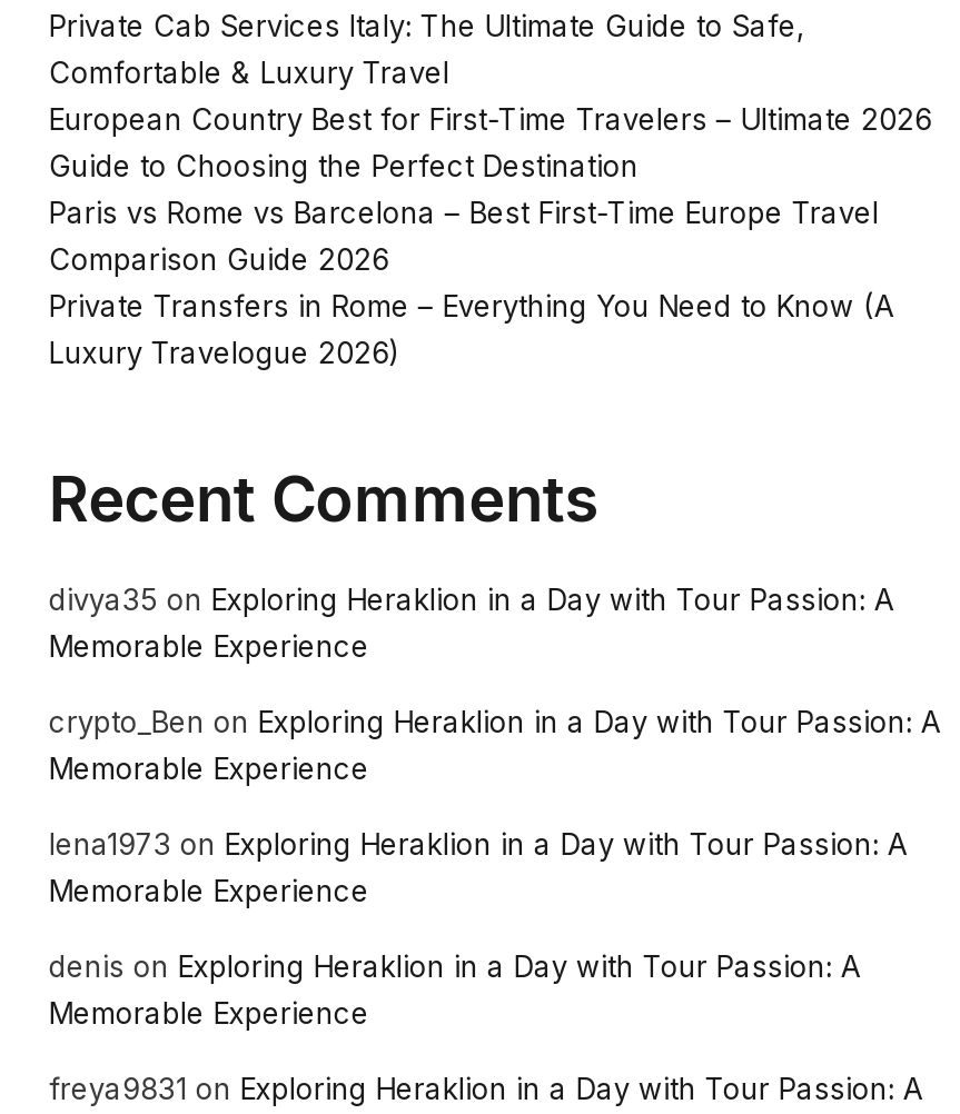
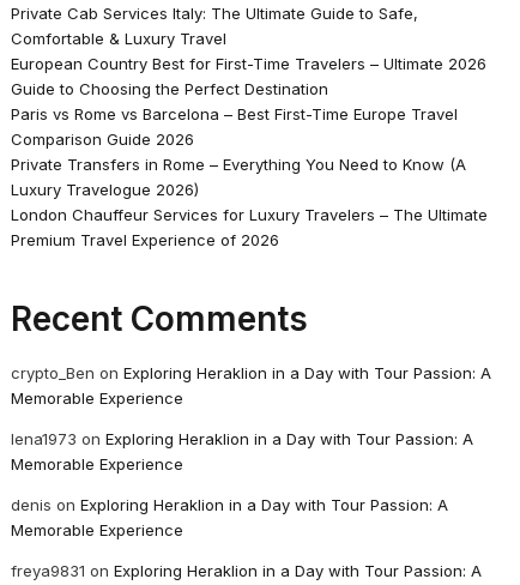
none -> [11,205,488,250] London Chauffeur Services for Luxury Travelers – The Ultimate | Premium Travel Experience of 2026
moved [49,461,600,537] -> [11,299,308,340]: Recent Comments
[49,581,894,664] divya35 on Exploring Heraklion in a Day with Tour Passion: A | Memorable Experience -> none

